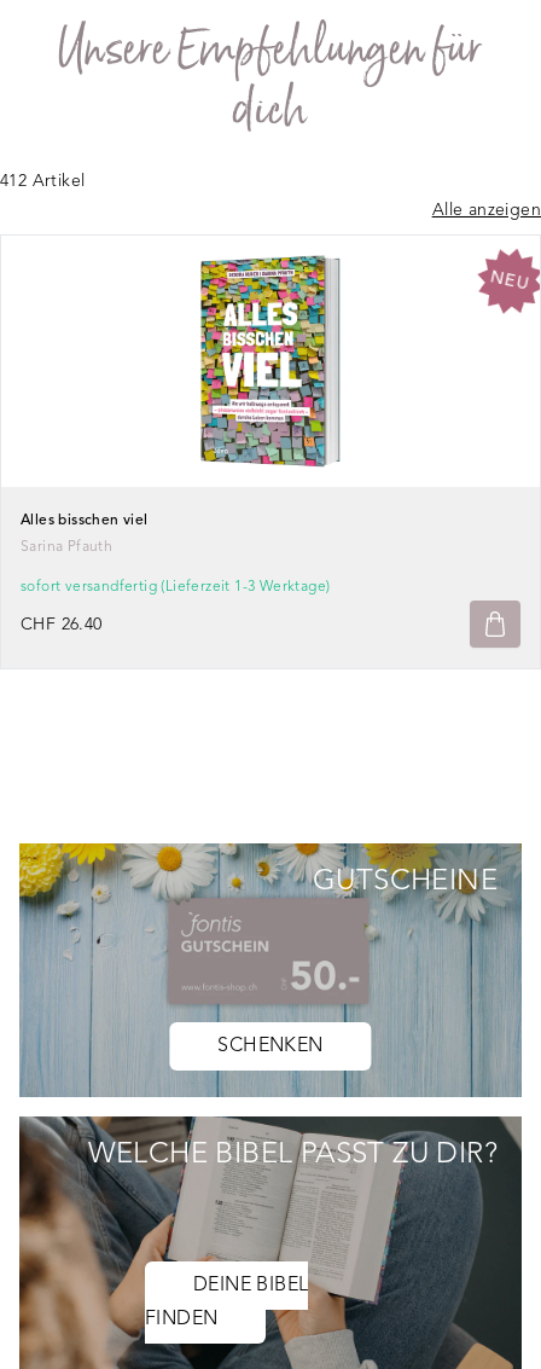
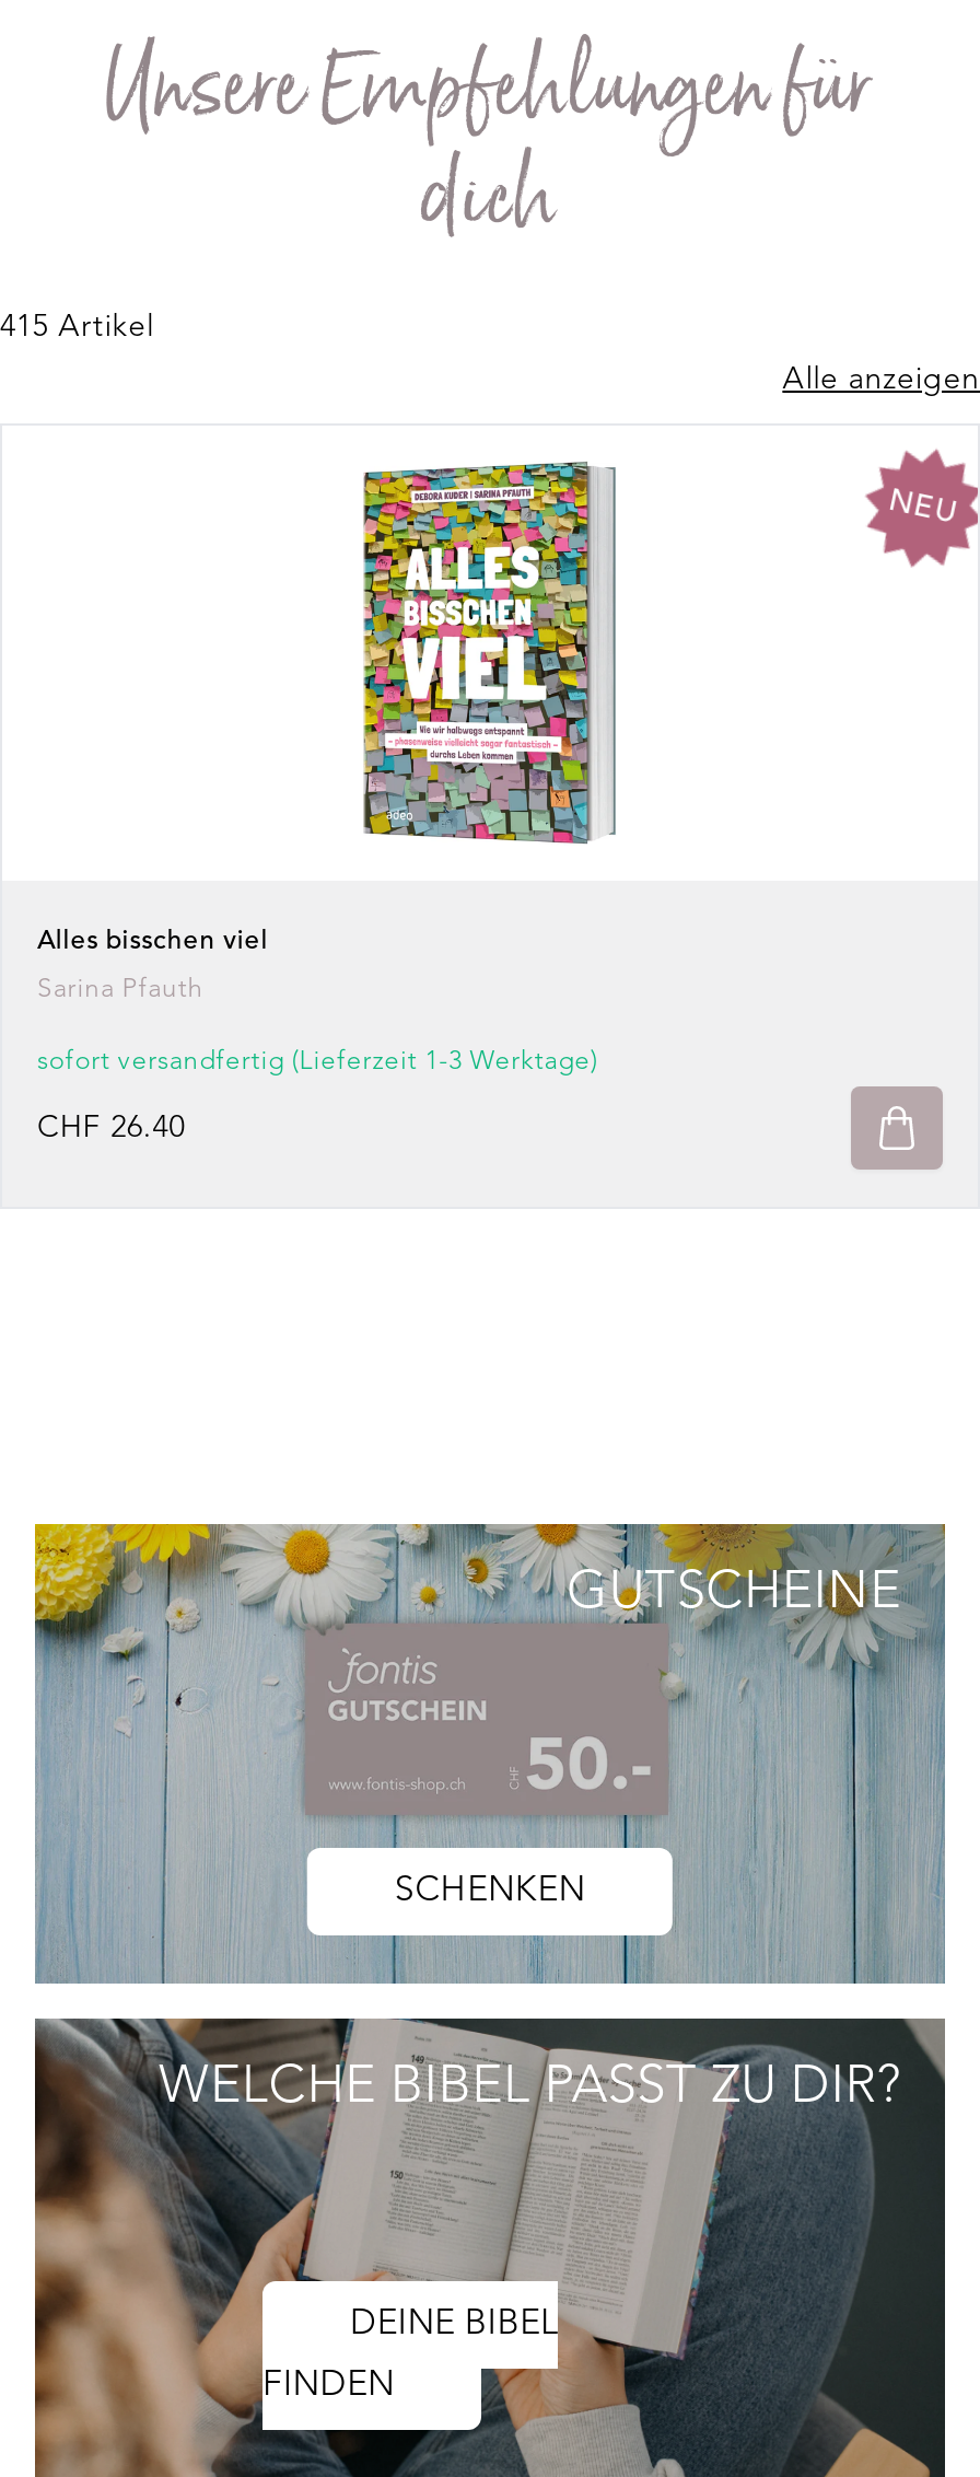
[0,173,85,190] 412 Artikel -> [0,311,154,342] 415 Artikel

